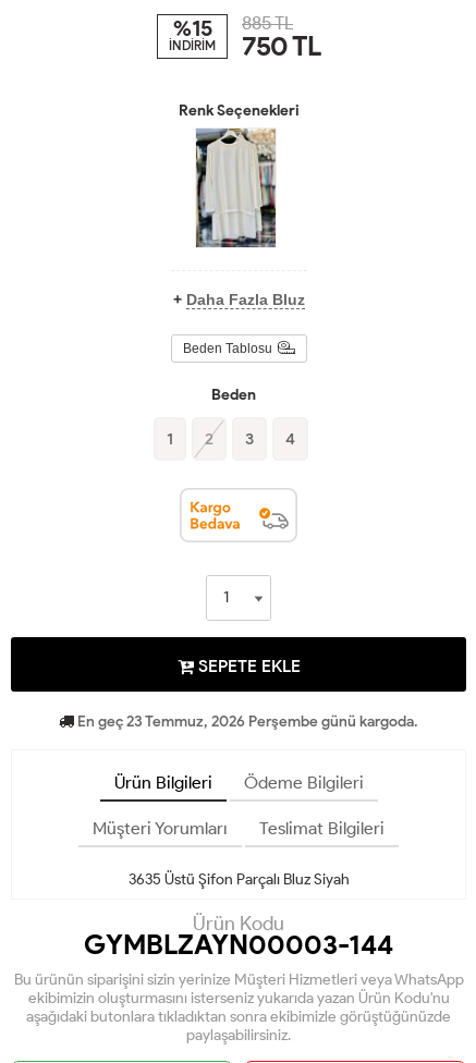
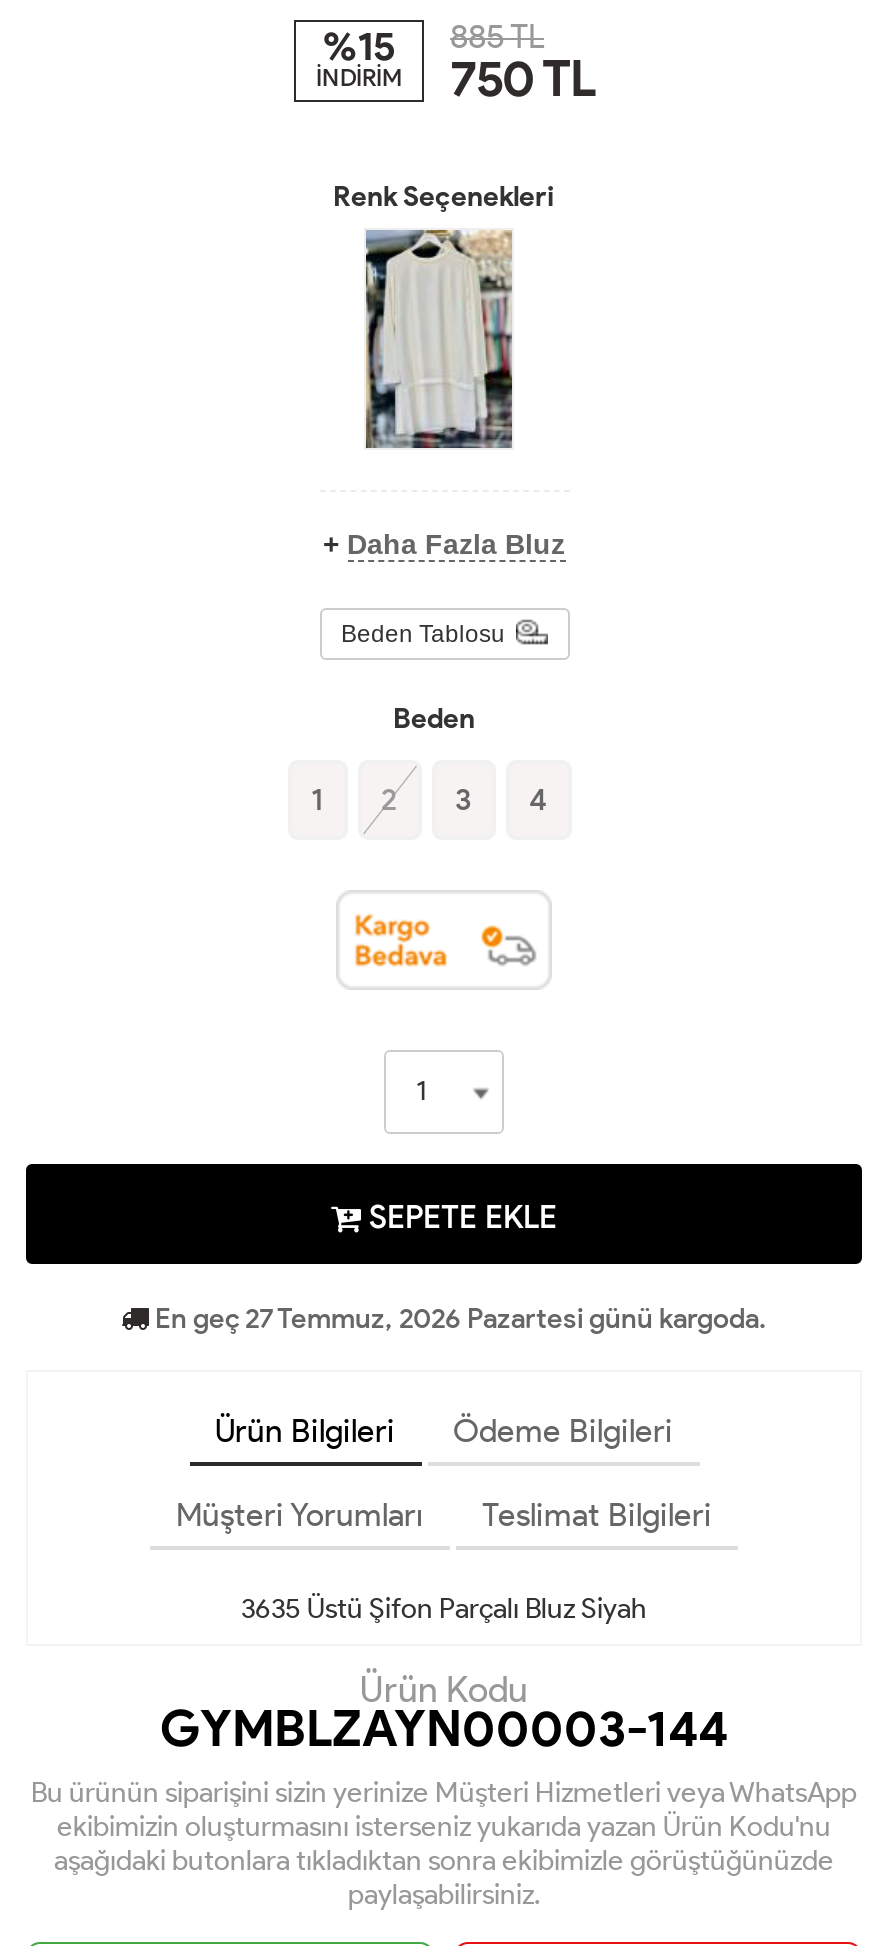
[74,713,418,731] En geç 23 Temmuz, 2026 Perşembe günü kargoda. -> [149,1303,767,1337] En geç 27 Temmuz, 2026 Pazartesi günü kargoda.

